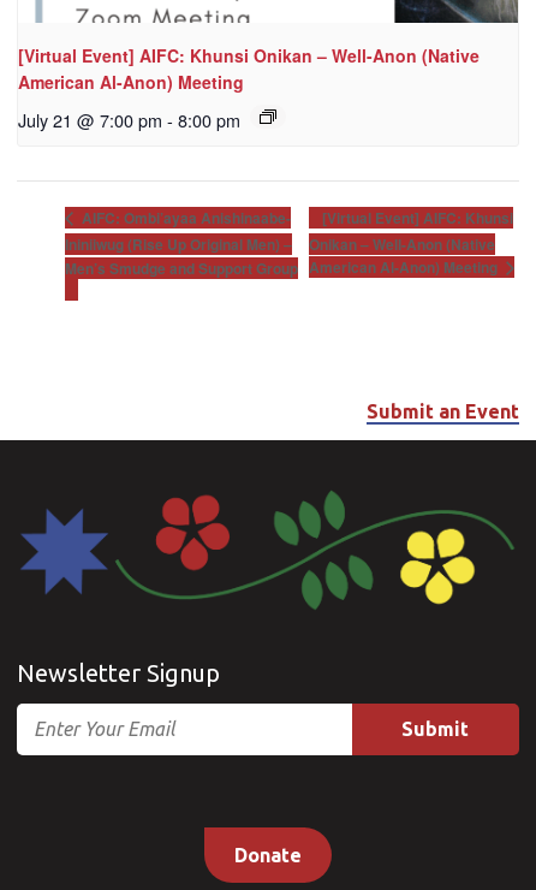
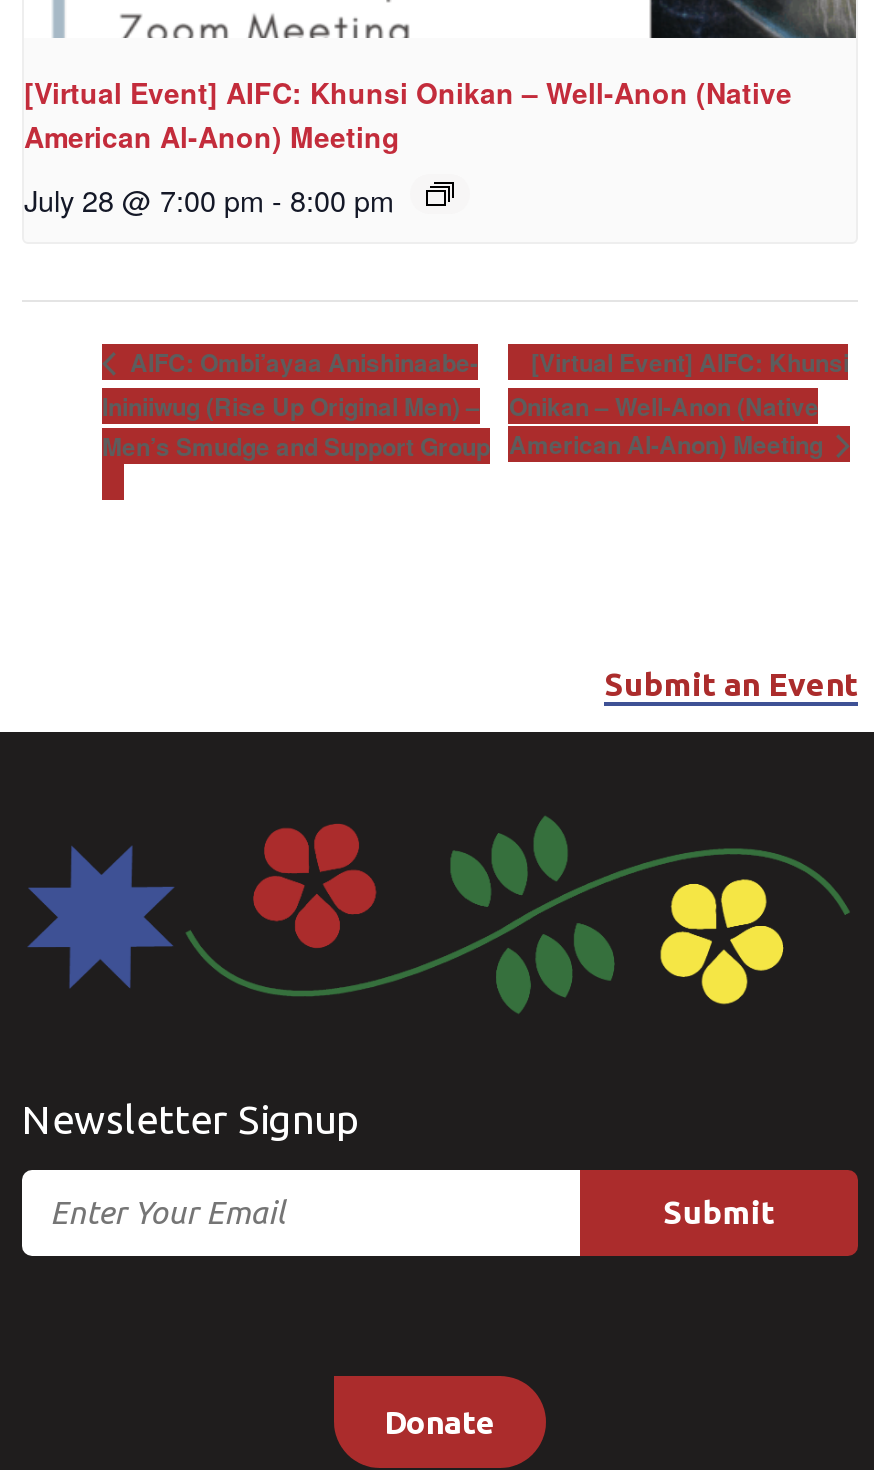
[18,107,240,133] July 21 @ 7:00 pm - 8:00 pm -> [24,179,394,221] July 28 @ 7:00 pm - 8:00 pm

